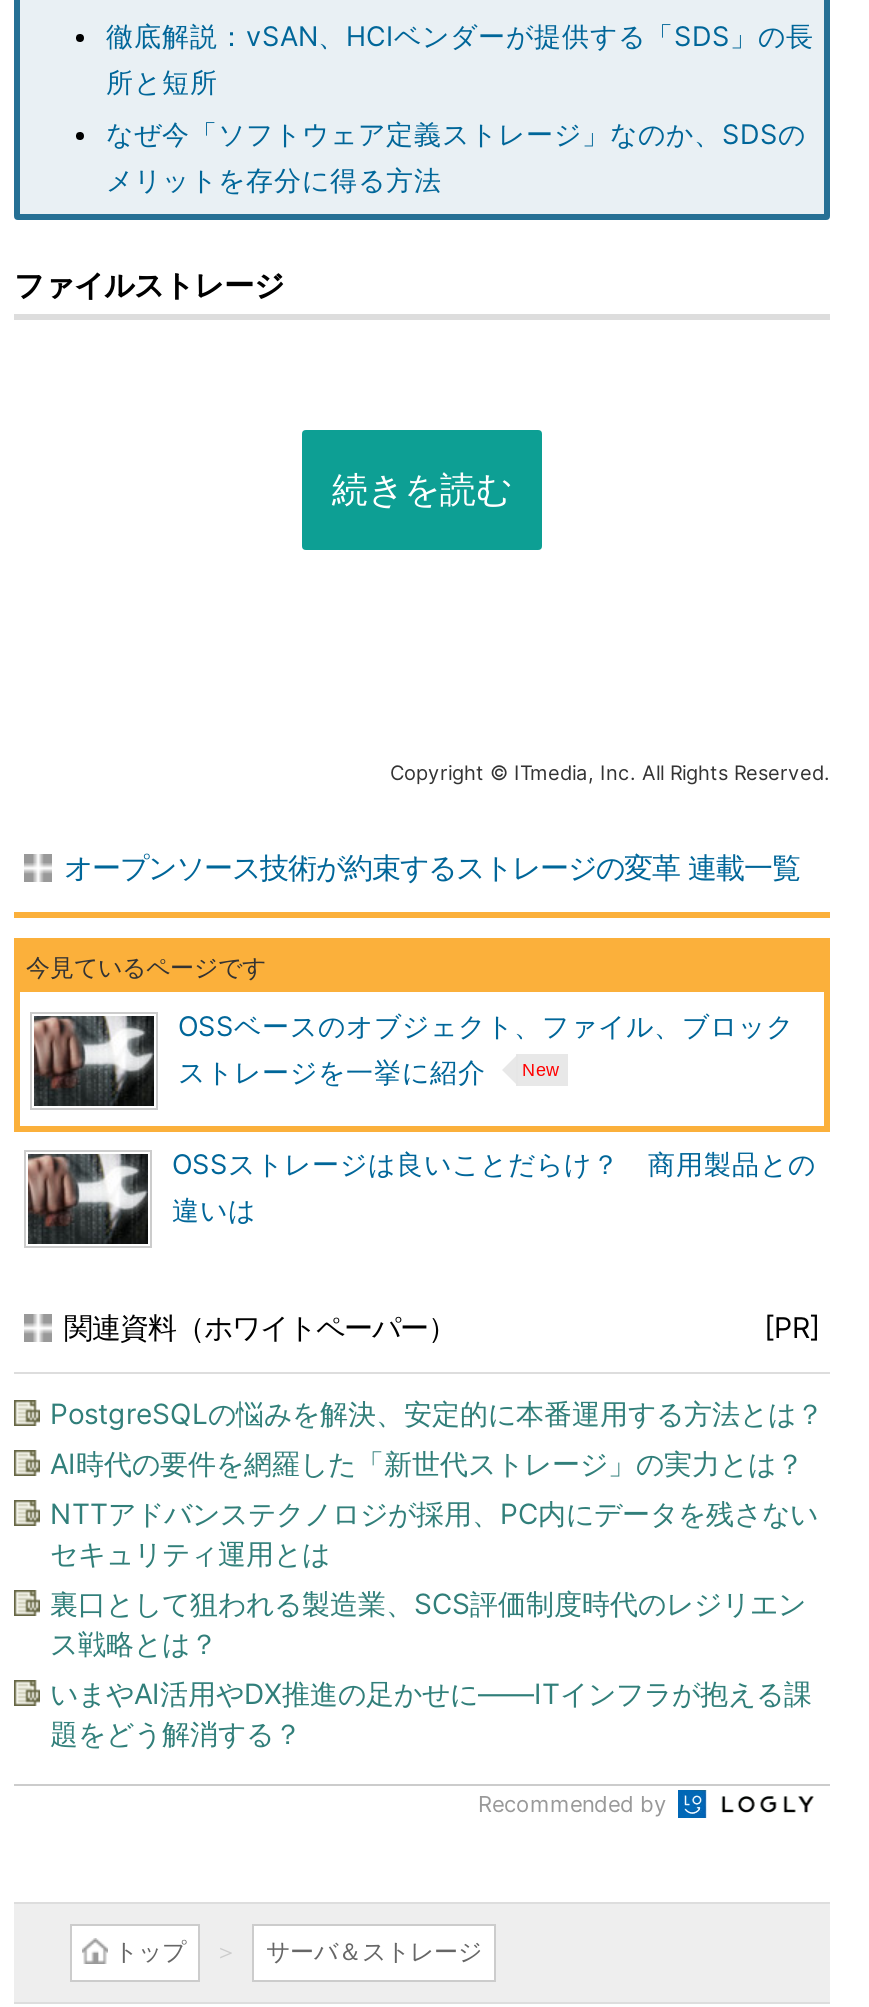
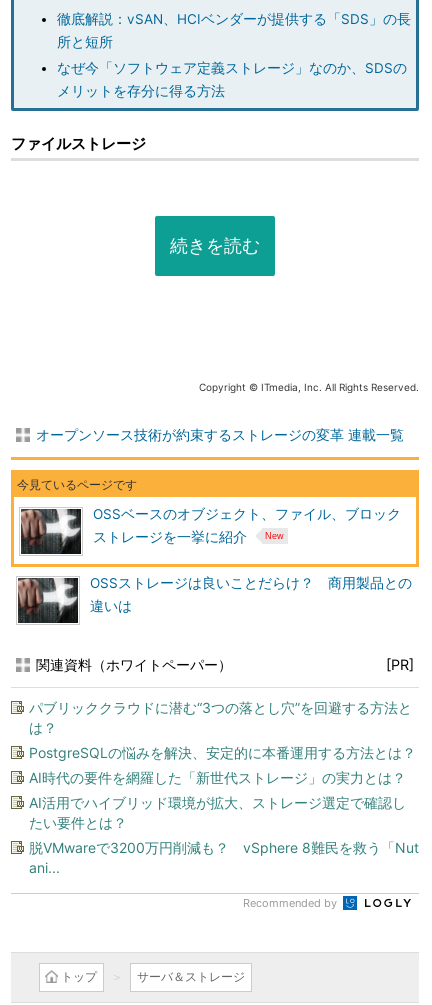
none -> [29,699,412,736] パブリッククラウドに潜む“3つの落とし穴”を回避する方法と | は？
moved [50,1396,824,1480] -> [29,744,416,786]: PostgreSQLの悩みを解決、安定的に本番運用する方法とは？ | AI時代の要件を網羅した「新世代ストレージ」の実力とは？
[50,1496,818,1750] NTTアドバンステクノロジが採用、PC内にデータを残さない | セキュリティ運用とは | 裏口として狙われる製造業、SCS評価制度時代のレジリエン | ス戦略とは？ | いまやAI活用やDX推進の足かせに――ITインフラが抱える課 | 題をどう解消する？ -> [29,794,419,876] AI活用でハイブリッド環境が拡大、ストレージ選定で確認し | たい要件とは？ | 脱VMwareで3200万円削減も？ vSphere 8難民を救う「Nut | ani...

